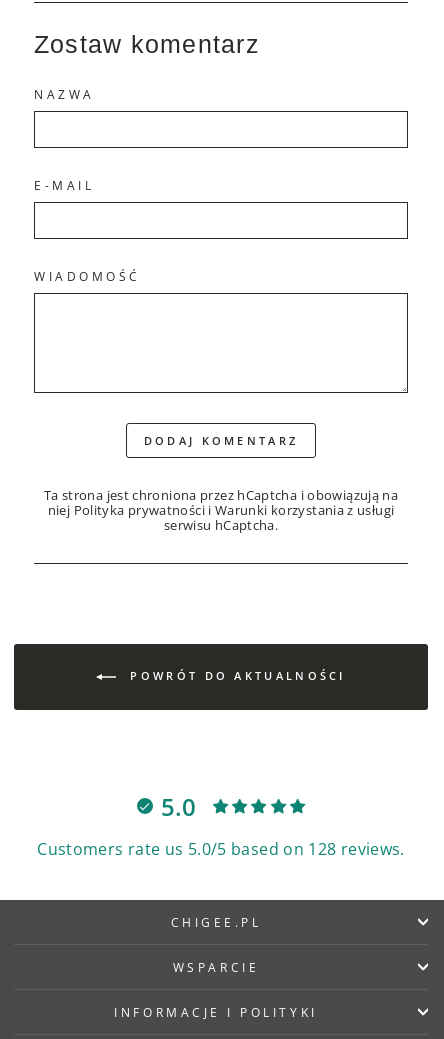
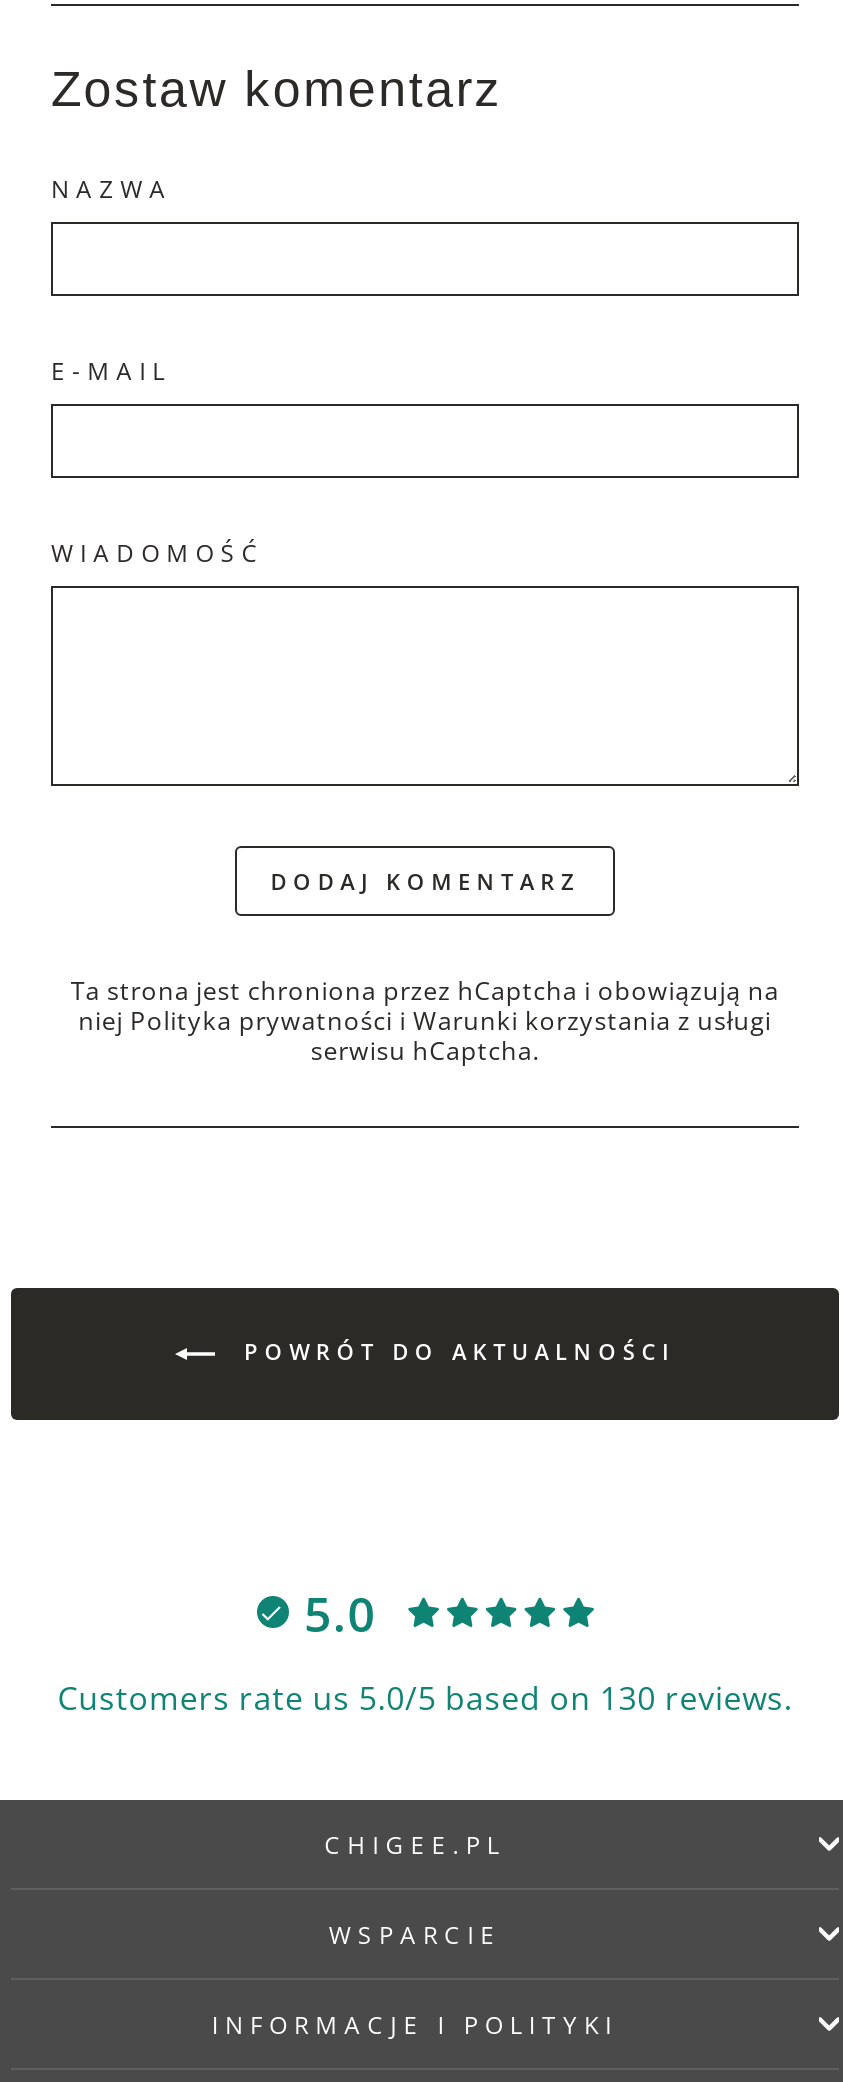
[37,838,405,860] Customers rate us 5.0/5 based on 128 reviews. -> [57,1677,793,1721] Customers rate us 5.0/5 based on 130 reviews.

